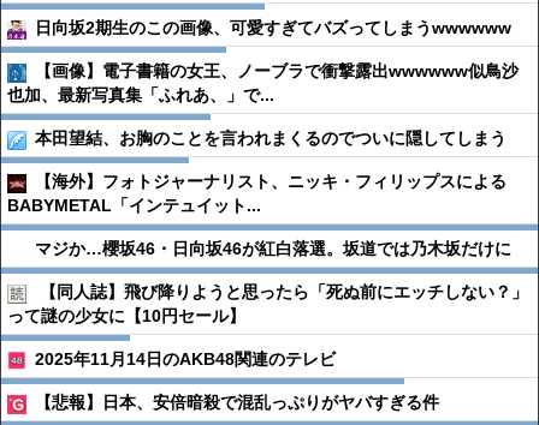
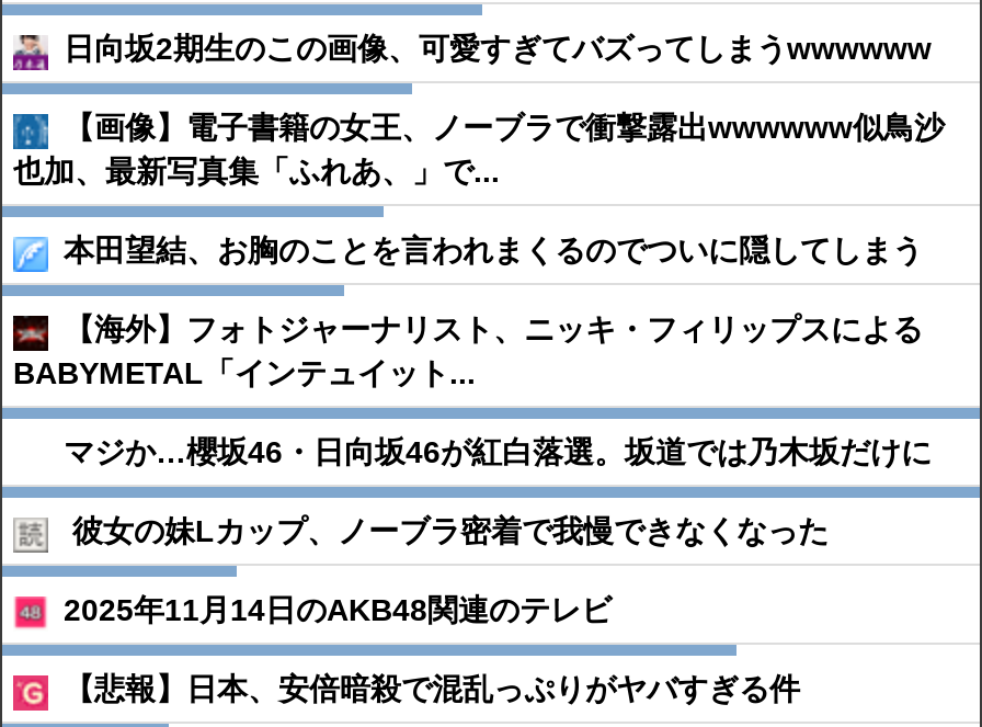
[7,282,528,325] 【同人誌】飛び降りようと思ったら「死ぬ前にエッチしない？」 | って謎の少女に【10円セール】 -> [72,513,829,548] 彼女の妹Lカップ、ノーブラ密着で我慢できなくなった

